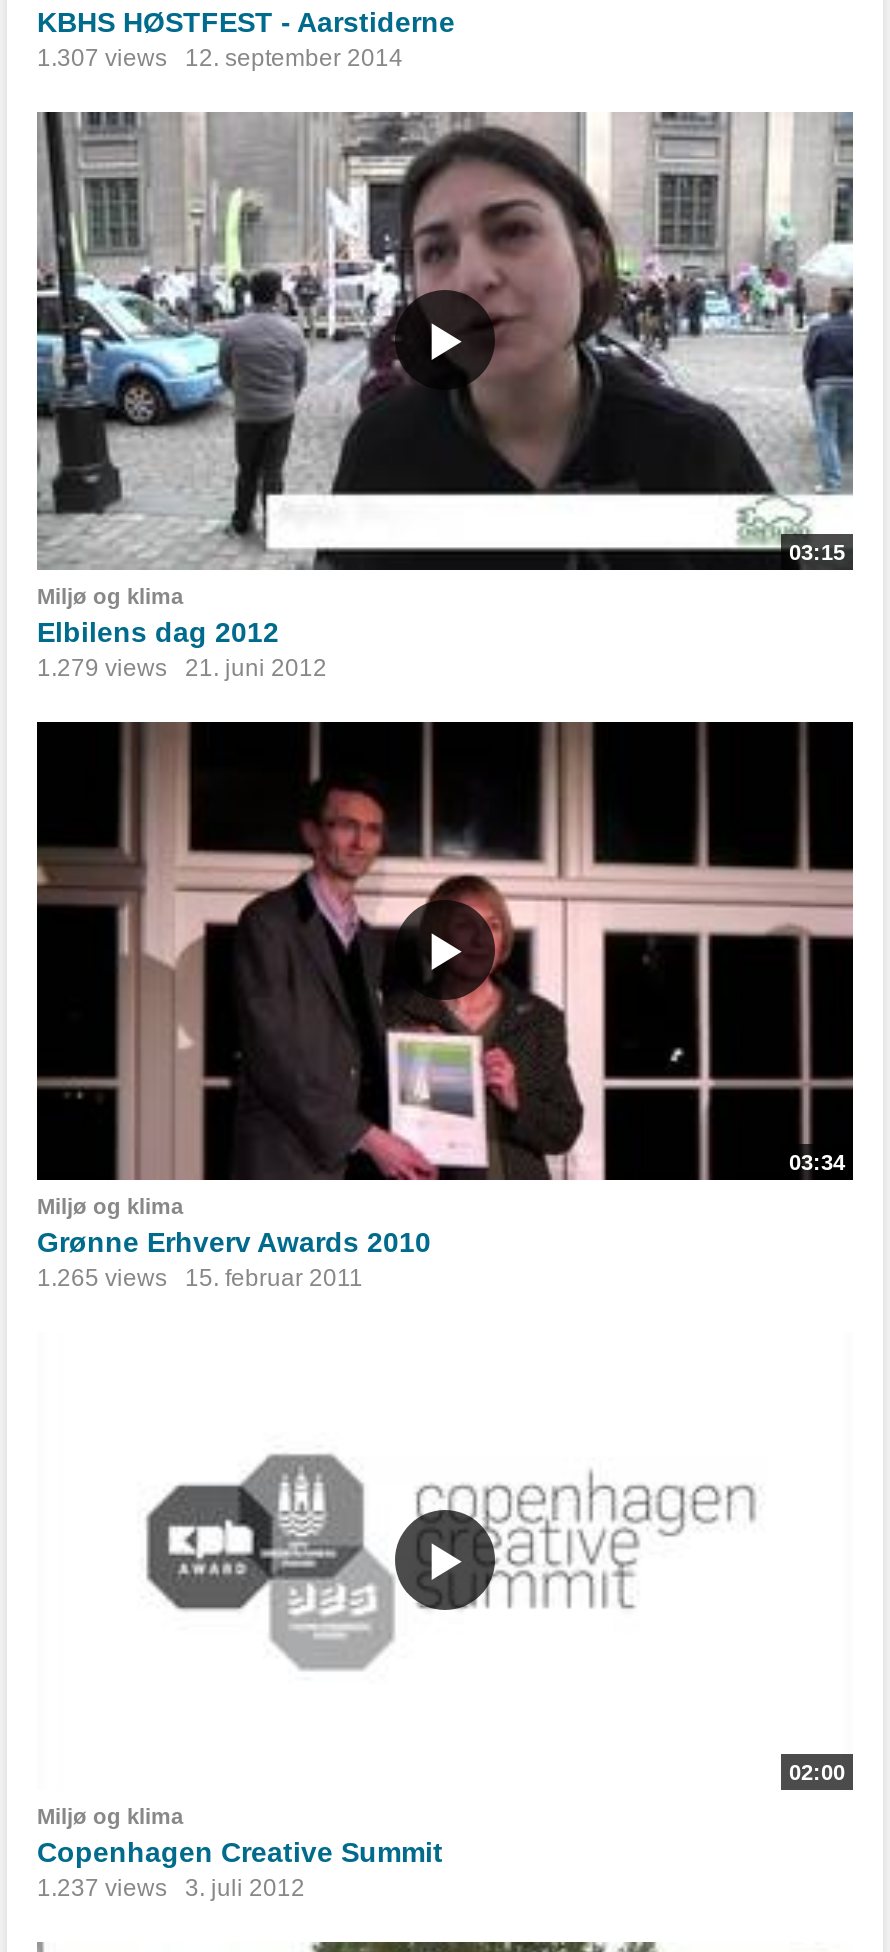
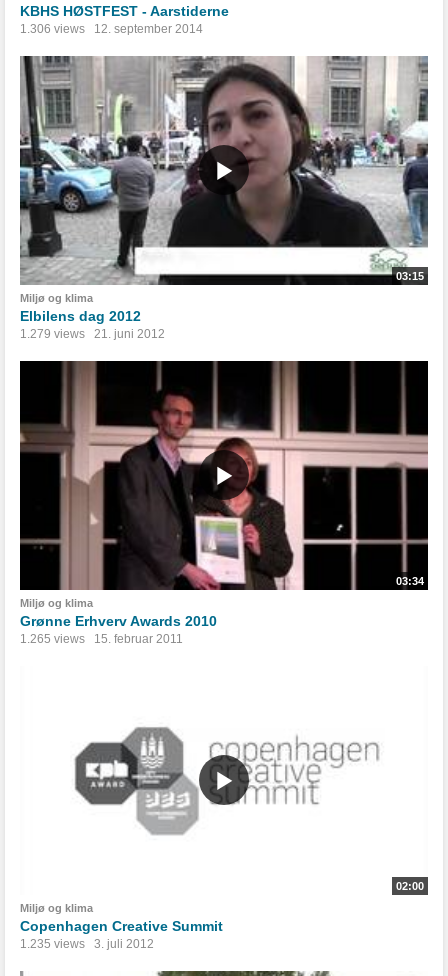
[37,43,403,71] 1.307 views 12. september 2014 -> [20,21,203,35] 1.306 views 12. september 2014
[37,1874,305,1902] 1.237 views 3. juli 2012 -> [20,937,154,951] 1.235 views 3. juli 2012

